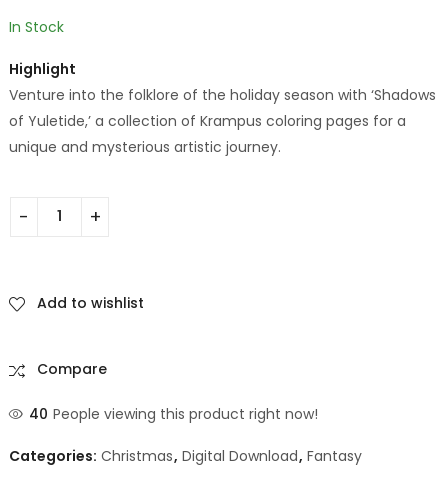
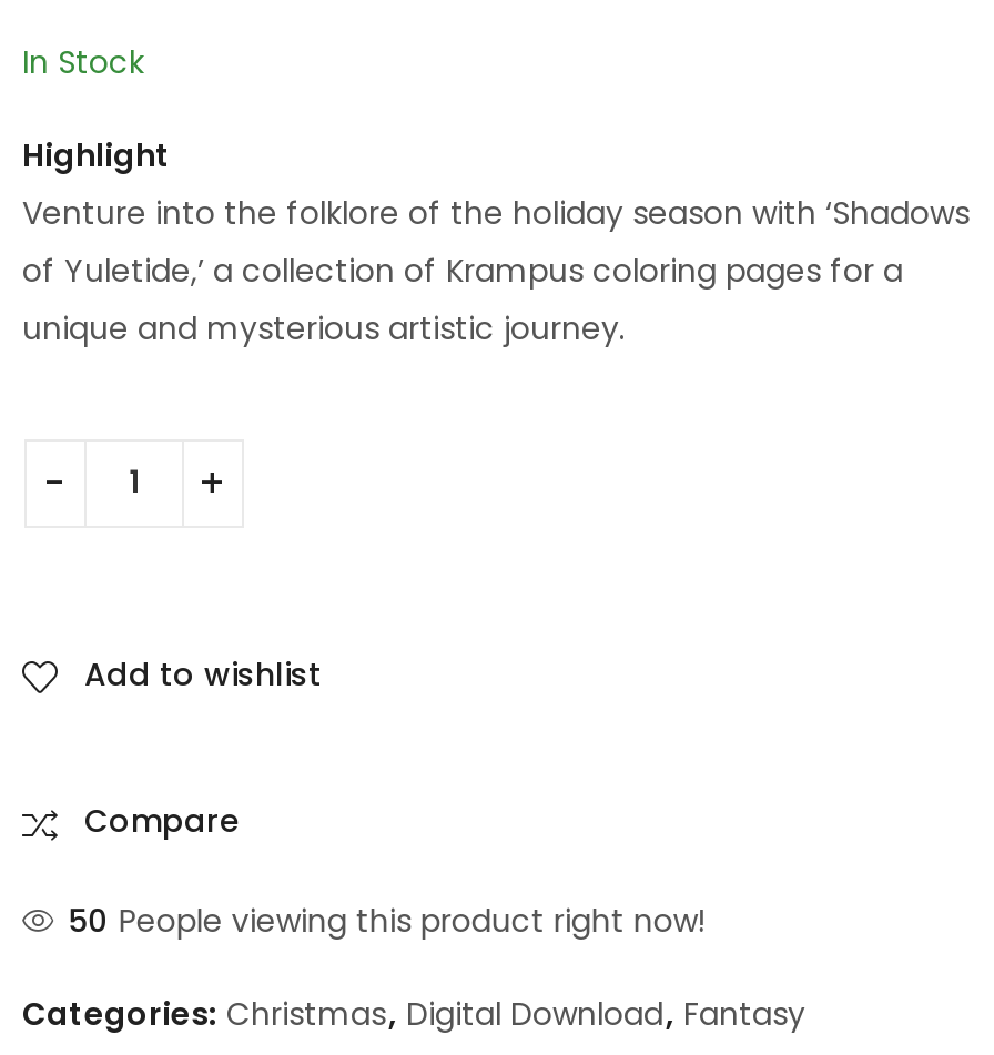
[29,404,318,424] 40 People viewing this product right now! -> [67,898,706,943] 50 People viewing this product right now!

